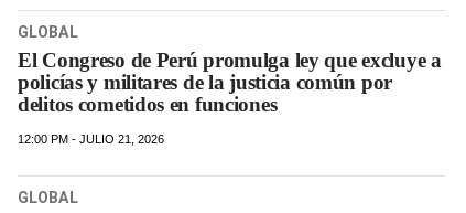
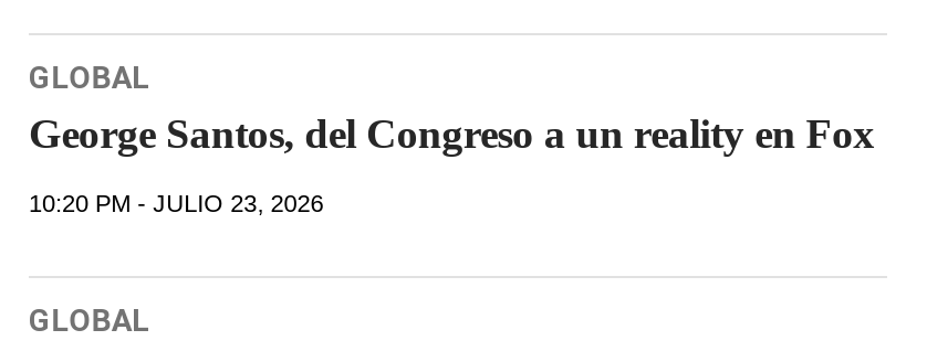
[18,49,441,116] El Congreso de Perú promulga ley que excluye a | policías y militares de la justicia común por | delitos cometidos en funciones -> [29,110,875,157] George Santos, del Congreso a un reality en Fox
[18,132,164,146] 12:00 PM - JULIO 21, 2026 -> [29,190,323,216] 10:20 PM - JULIO 23, 2026

